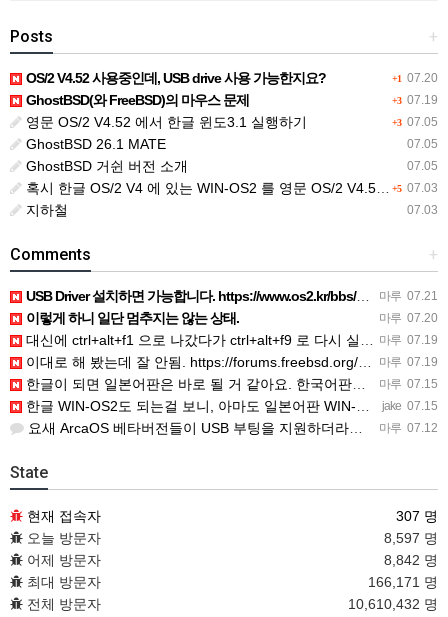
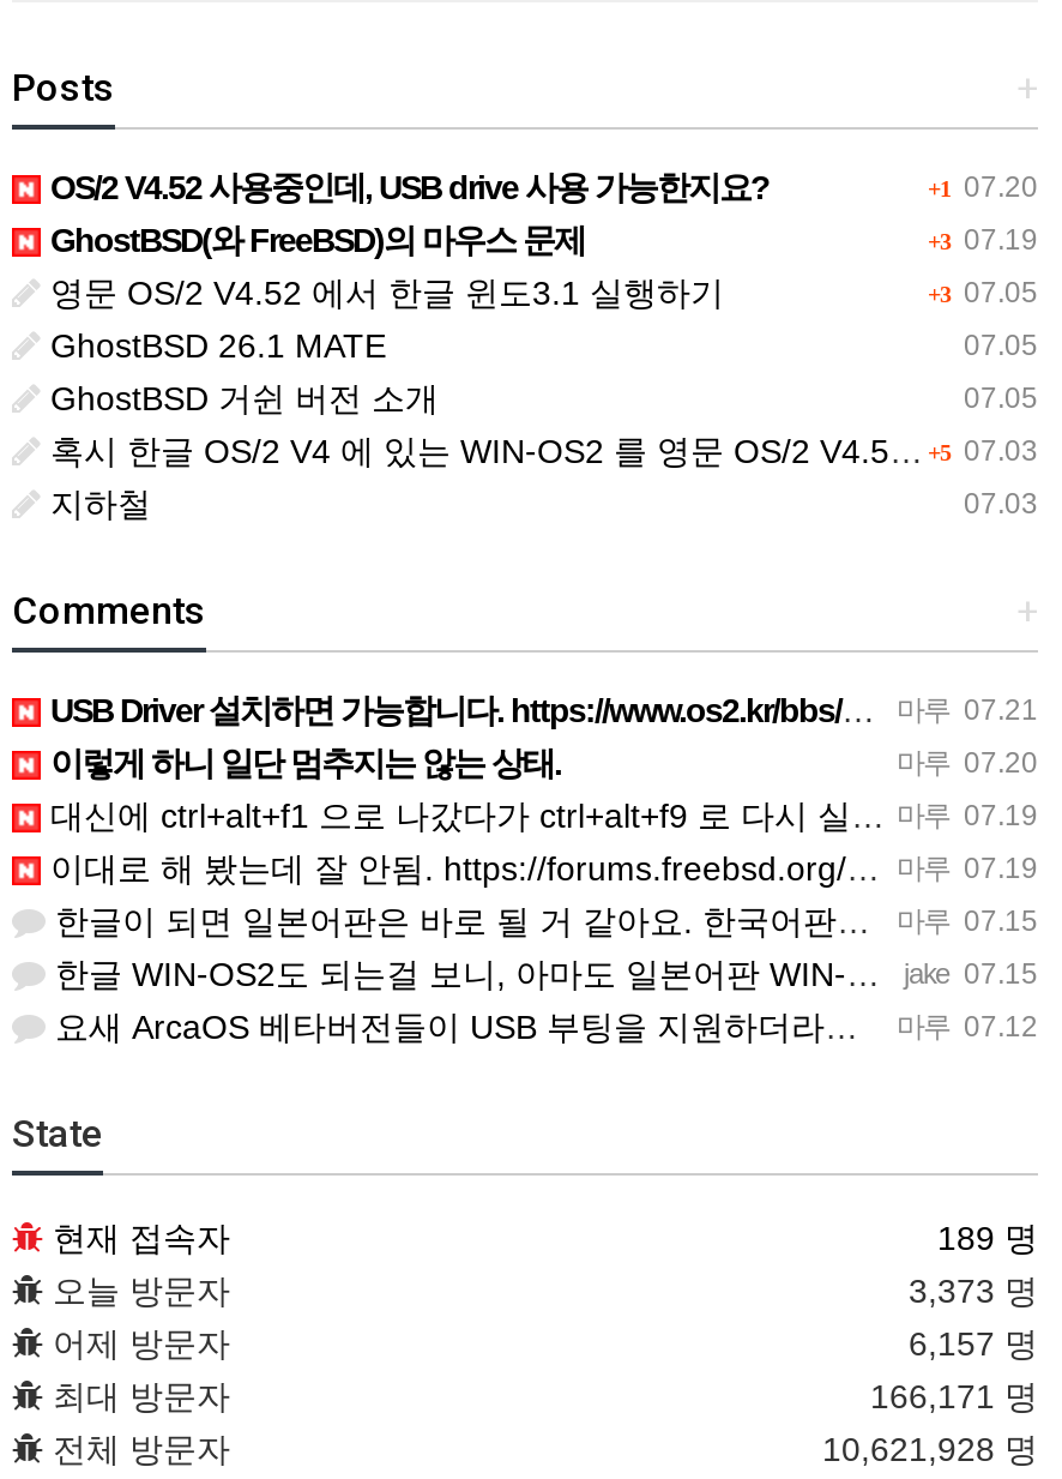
[396,508,438,524] 307 명 -> [937,1219,1038,1257] 189 명
[384,530,438,546] 8,597 명 -> [909,1271,1038,1310] 3,373 명
[384,552,438,568] 8,842 명 -> [909,1324,1038,1363] 6,157 명
[348,596,438,612] 10,610,432 명 -> [822,1430,1038,1468] 10,621,928 명

